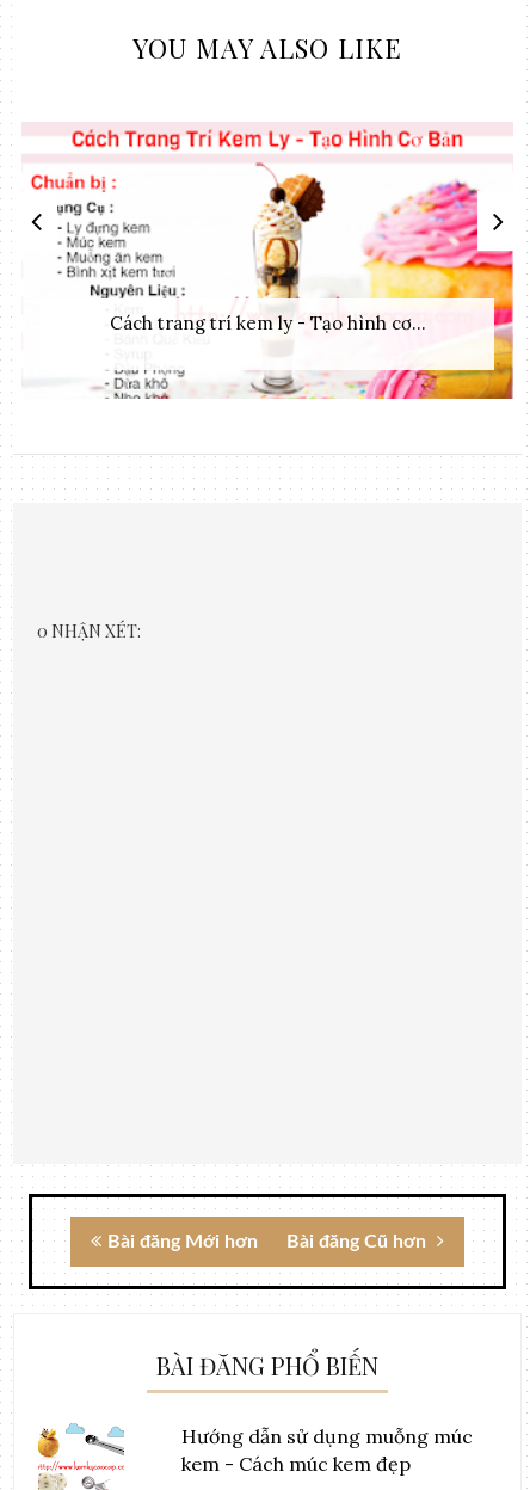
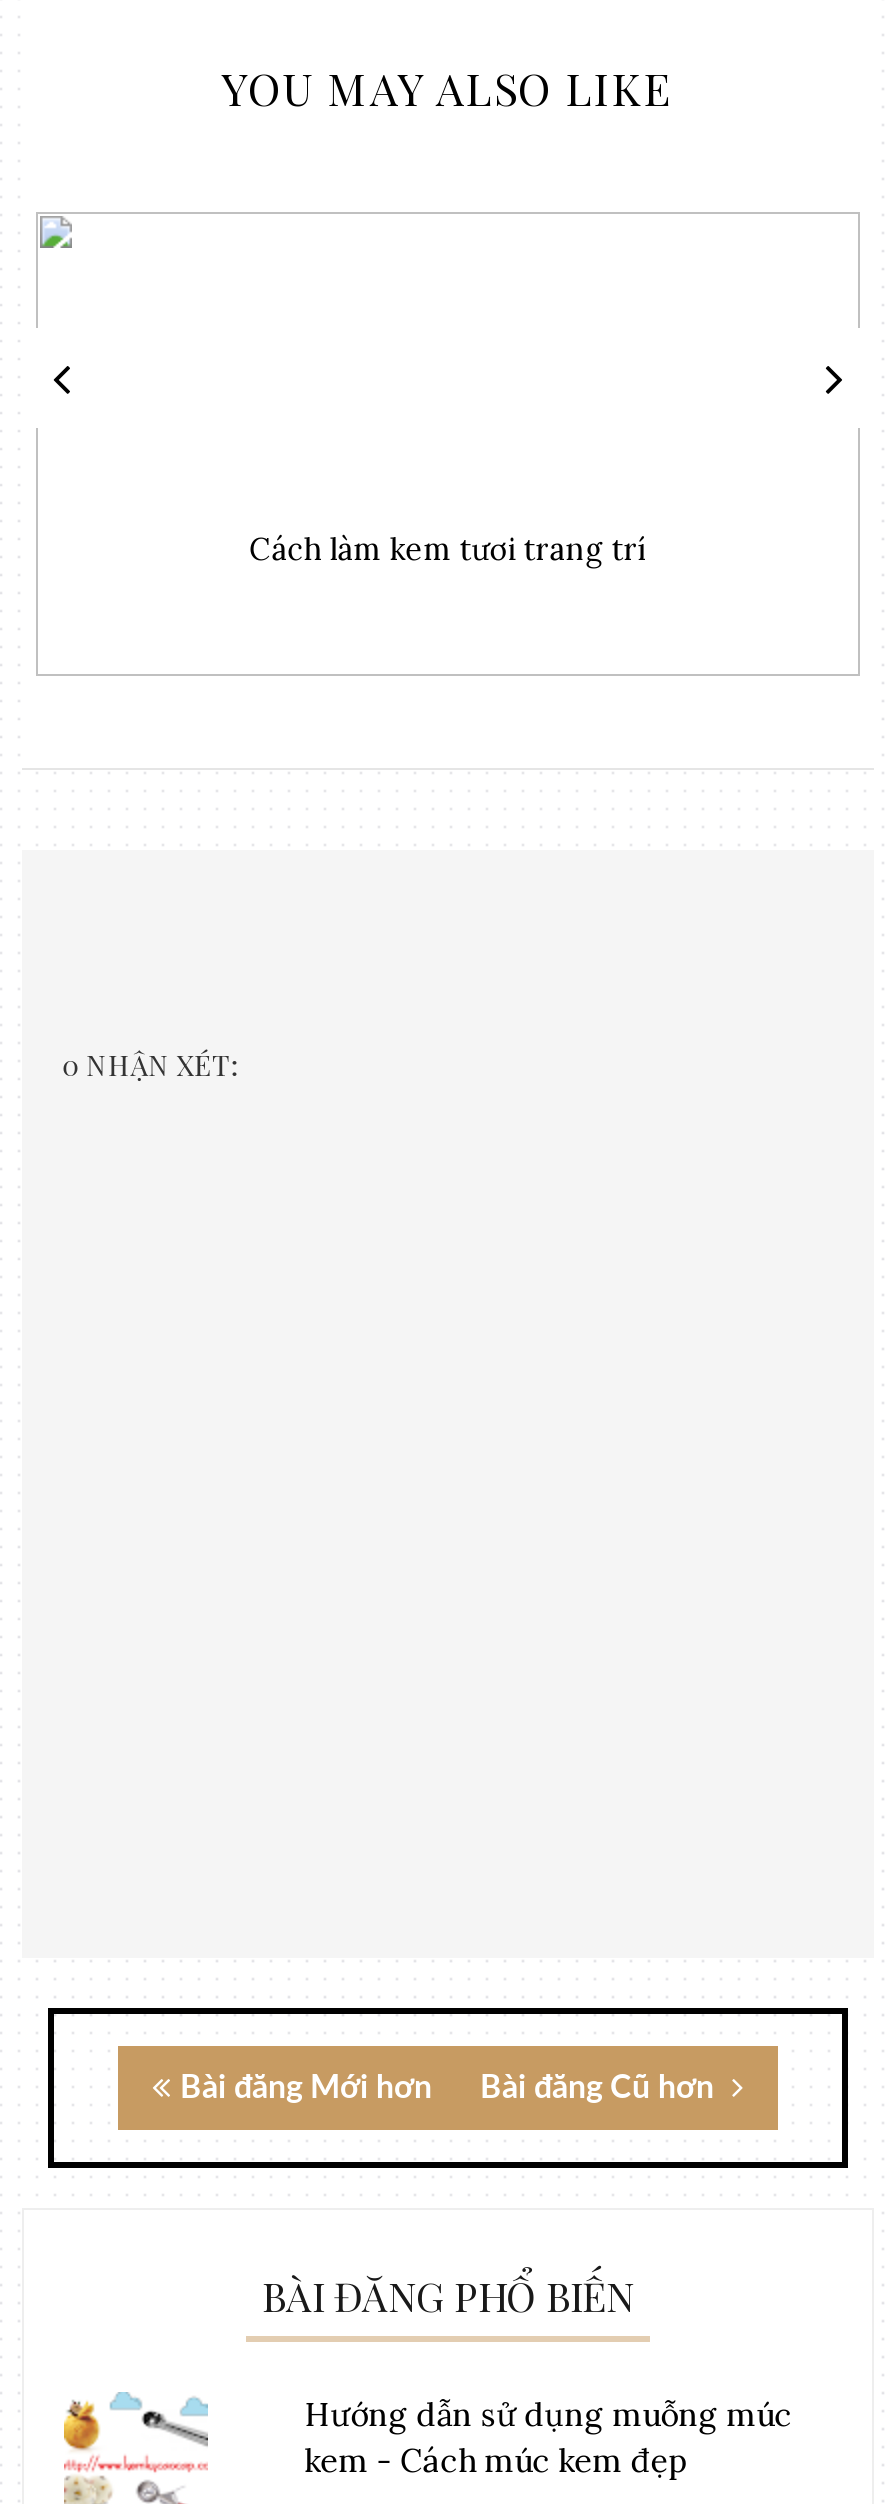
[23,123,513,400] [image] -> none
[109,311,426,334] Cách trang trí kem ly - Tạo hình cơ... -> [249,529,647,567] Cách làm kem tươi trang trí

